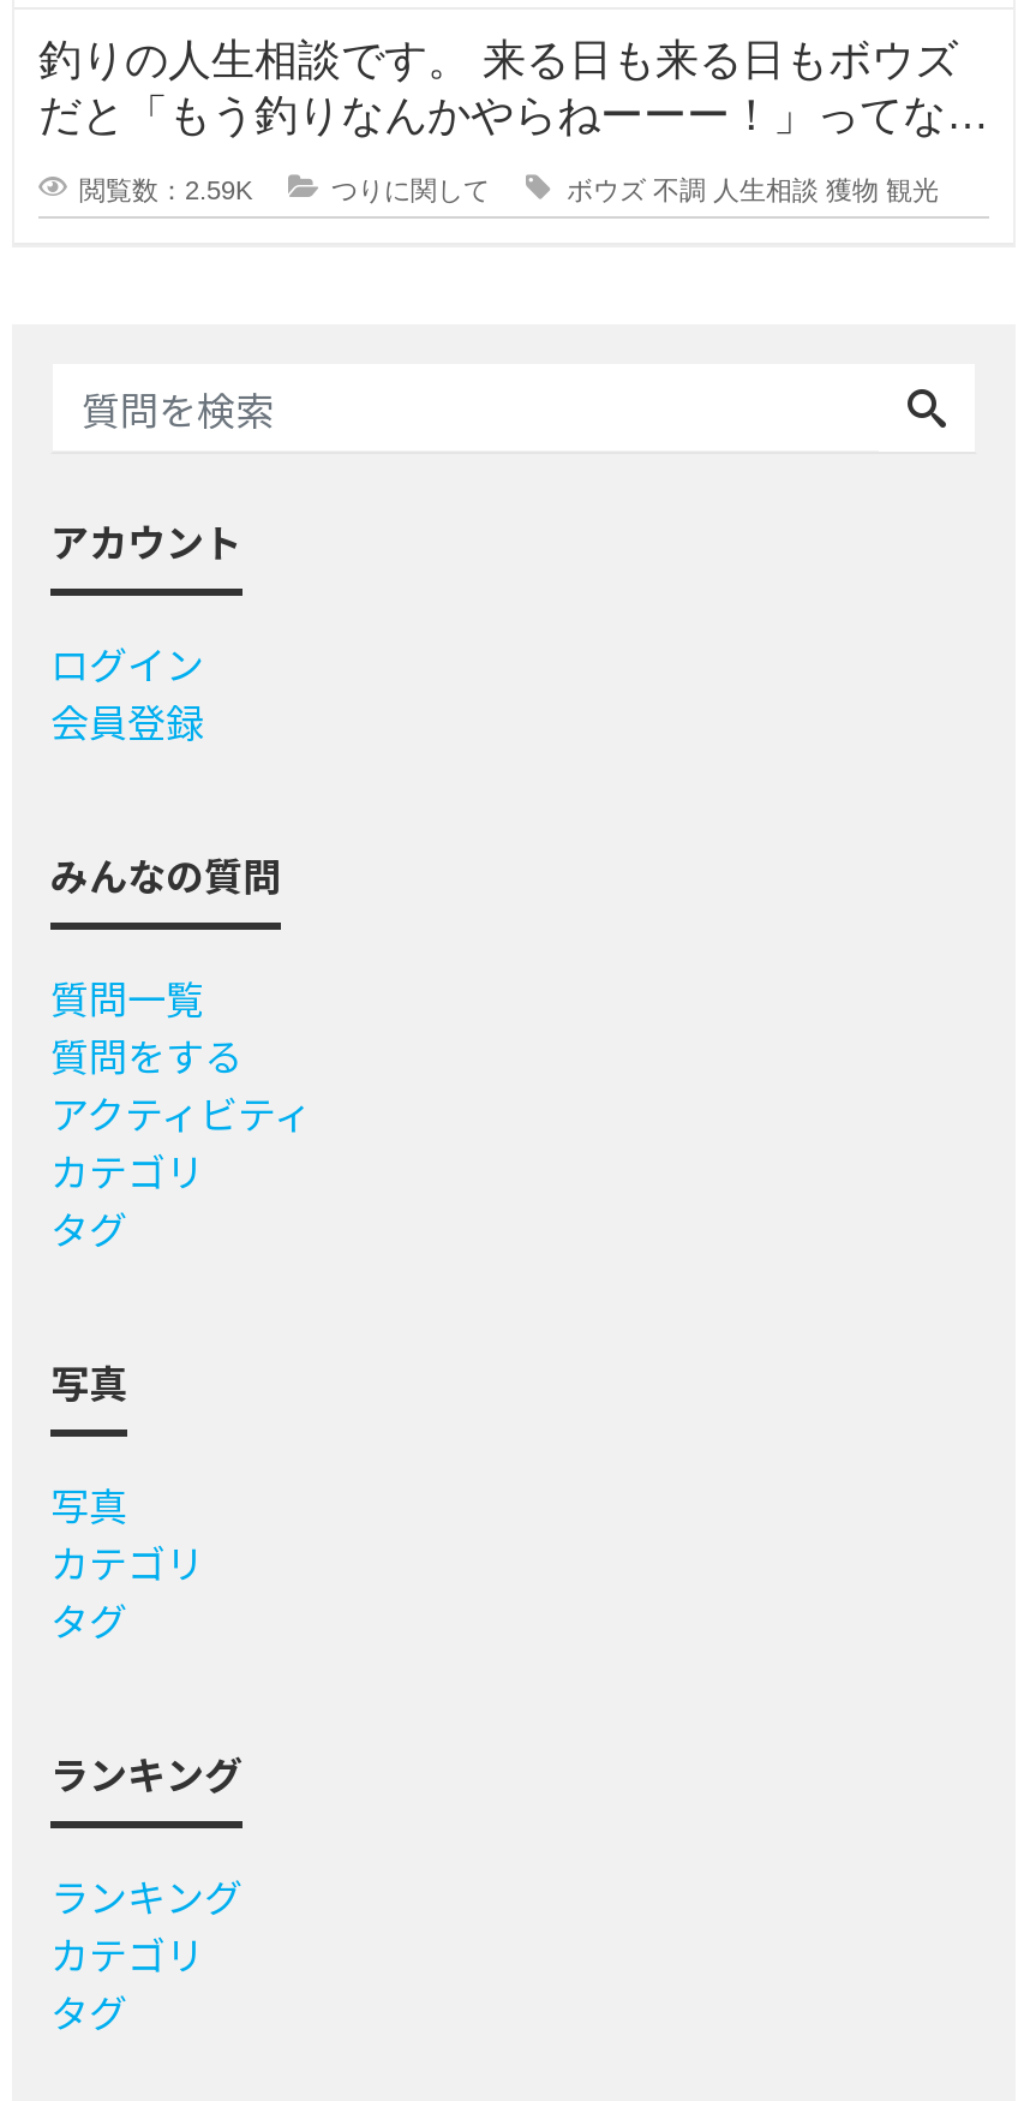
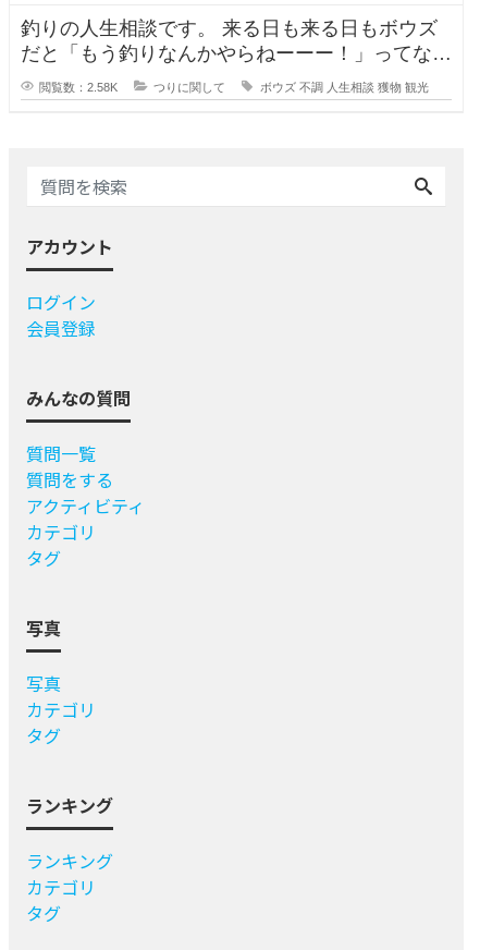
[79,175,252,203] 閲覧数：2.59K -> [39,80,118,93] 閲覧数：2.58K

